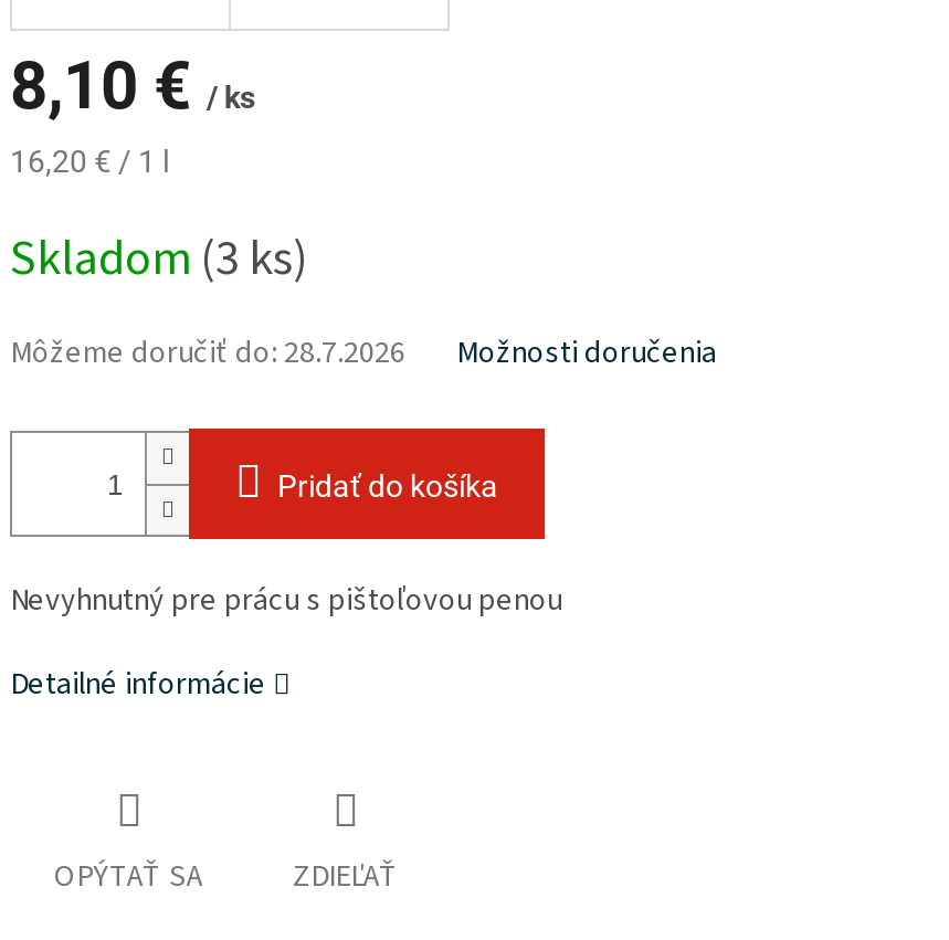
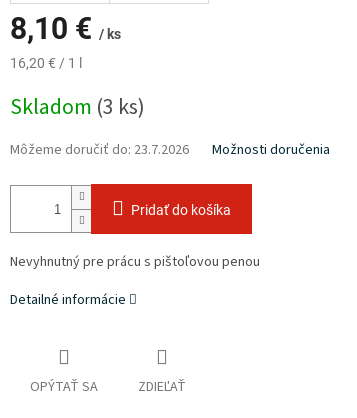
[10,332,405,376] Môžeme doručiť do: 28.7.2026 -> [10,140,189,160] Môžeme doručiť do: 23.7.2026

